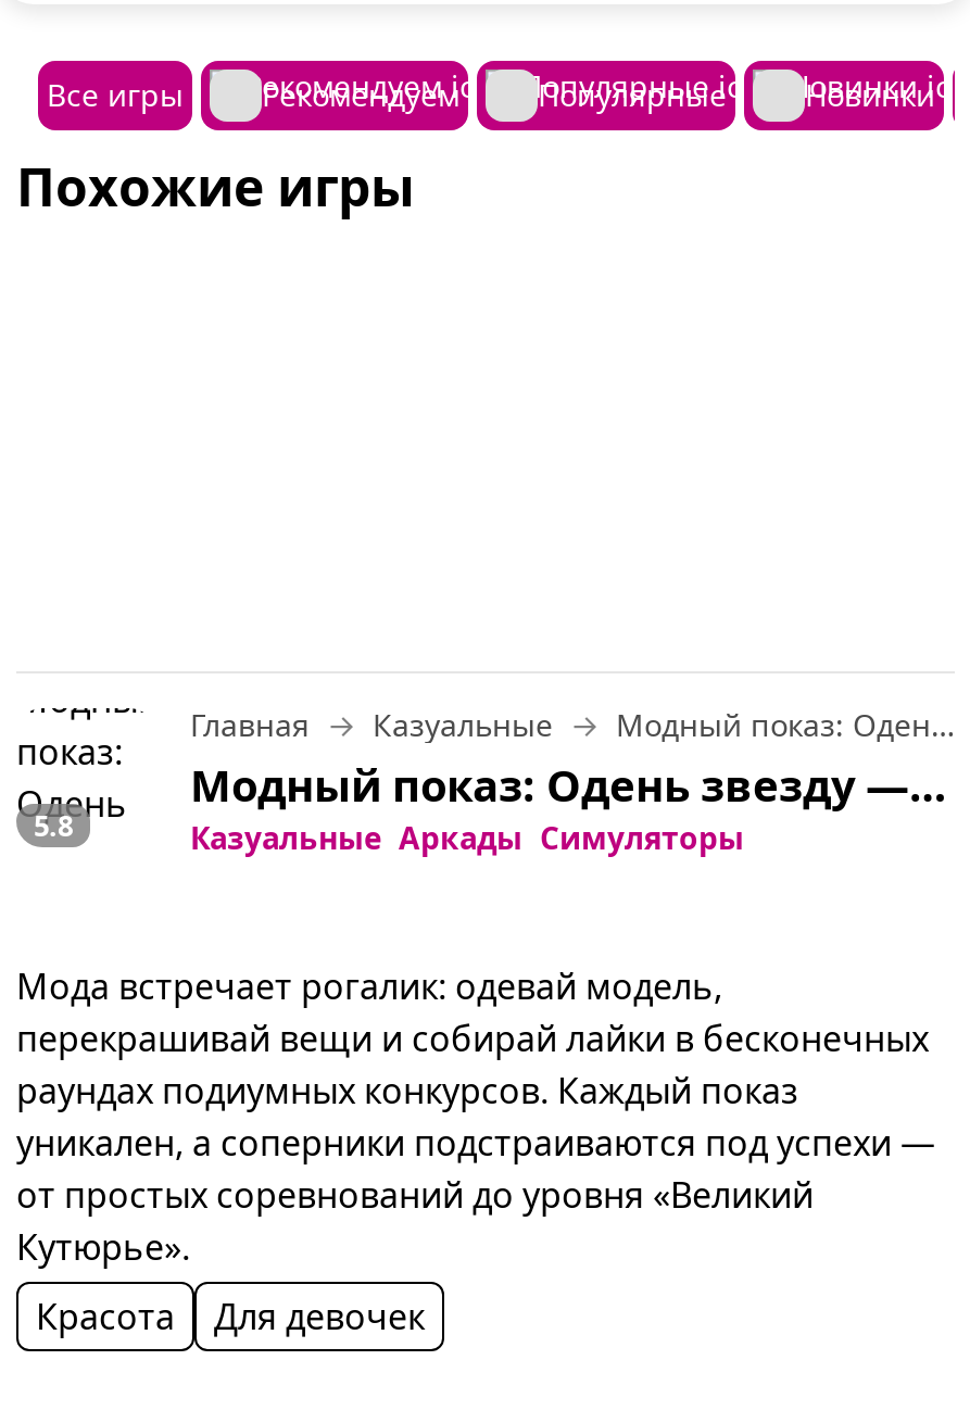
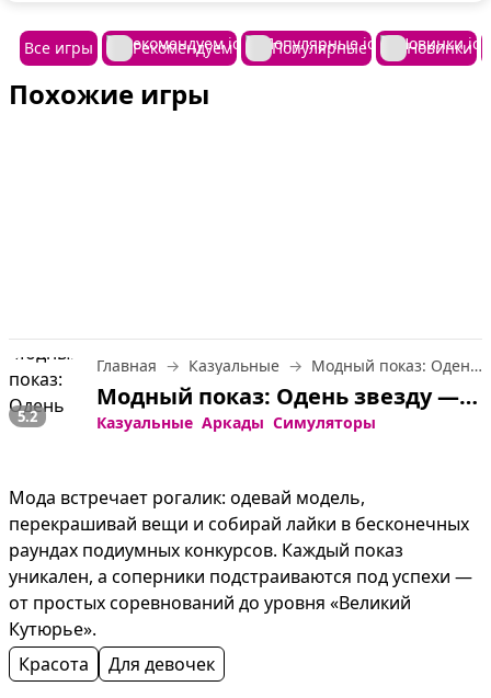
[34,806,73,845] 5.8 -> [18,406,37,426] 5.2

